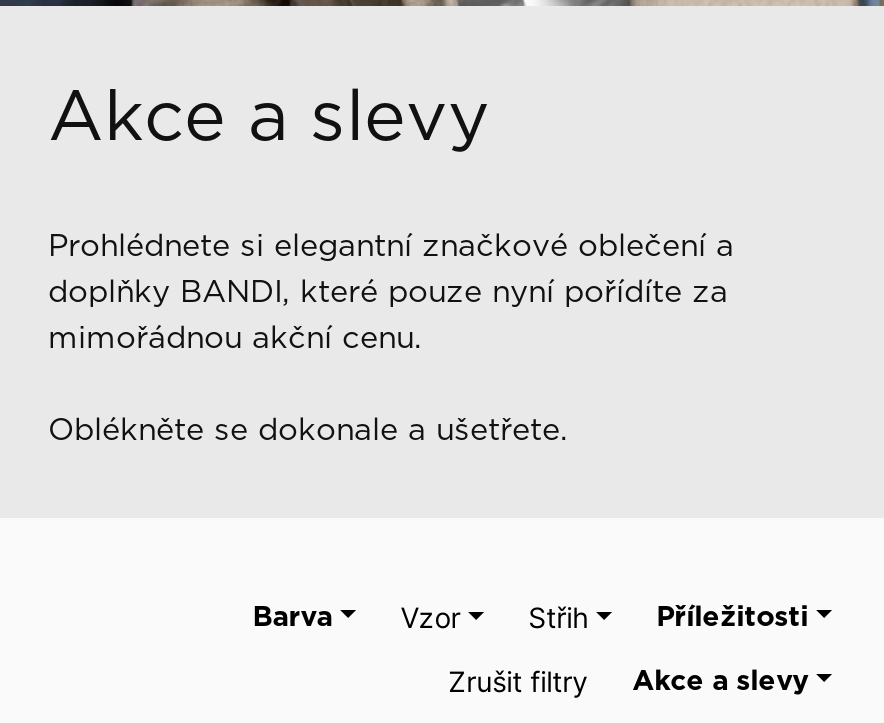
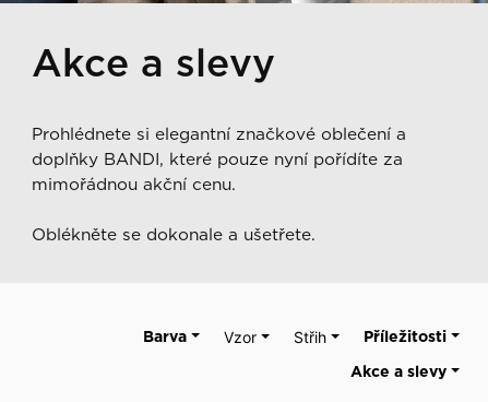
[448,663,588,697] Zrušit filtry -> none

